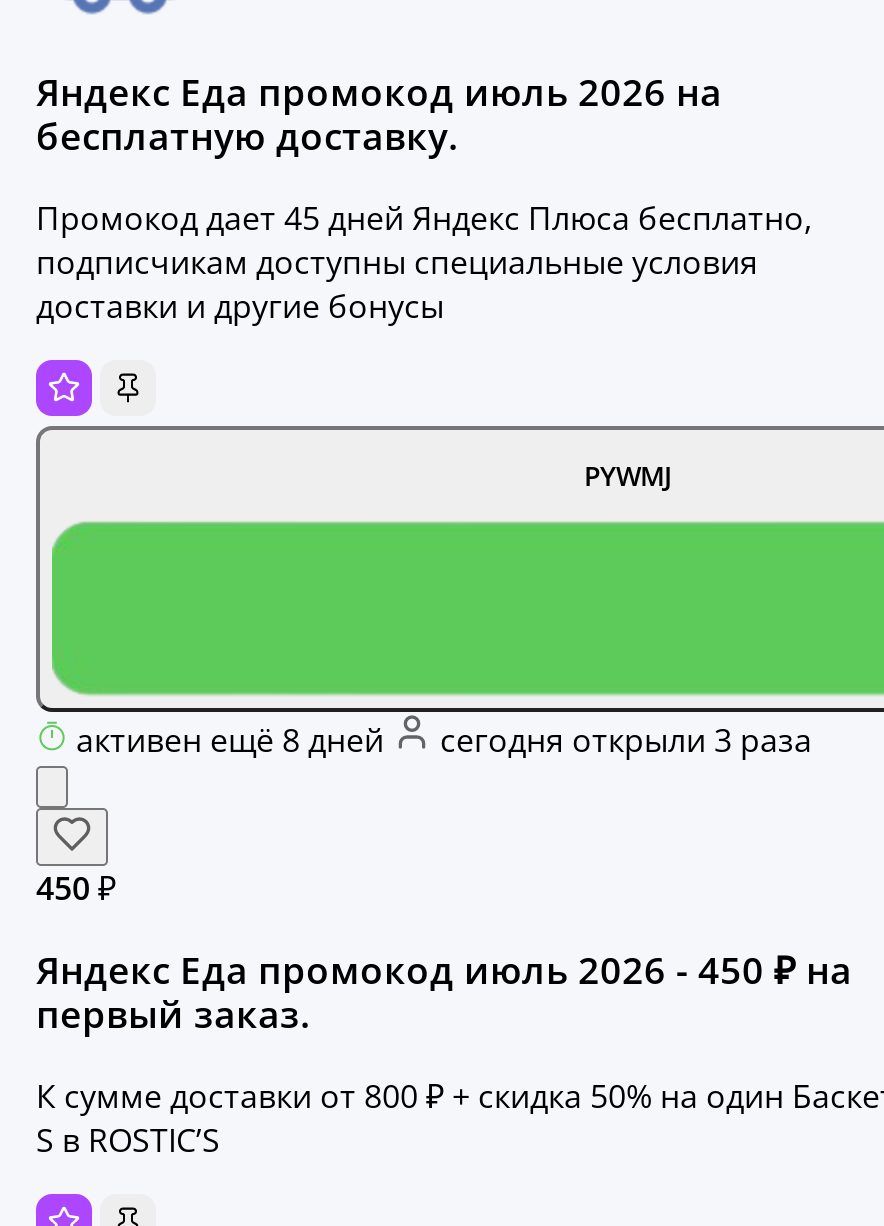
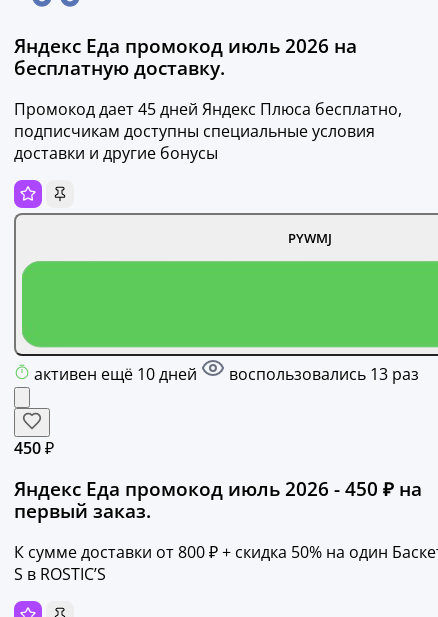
[76,718,812,762] активен ещё 8 дней | сегодня открыли 3 раза -> [34,363,419,385] активен ещё 10 дней | воспользовались 13 раз

